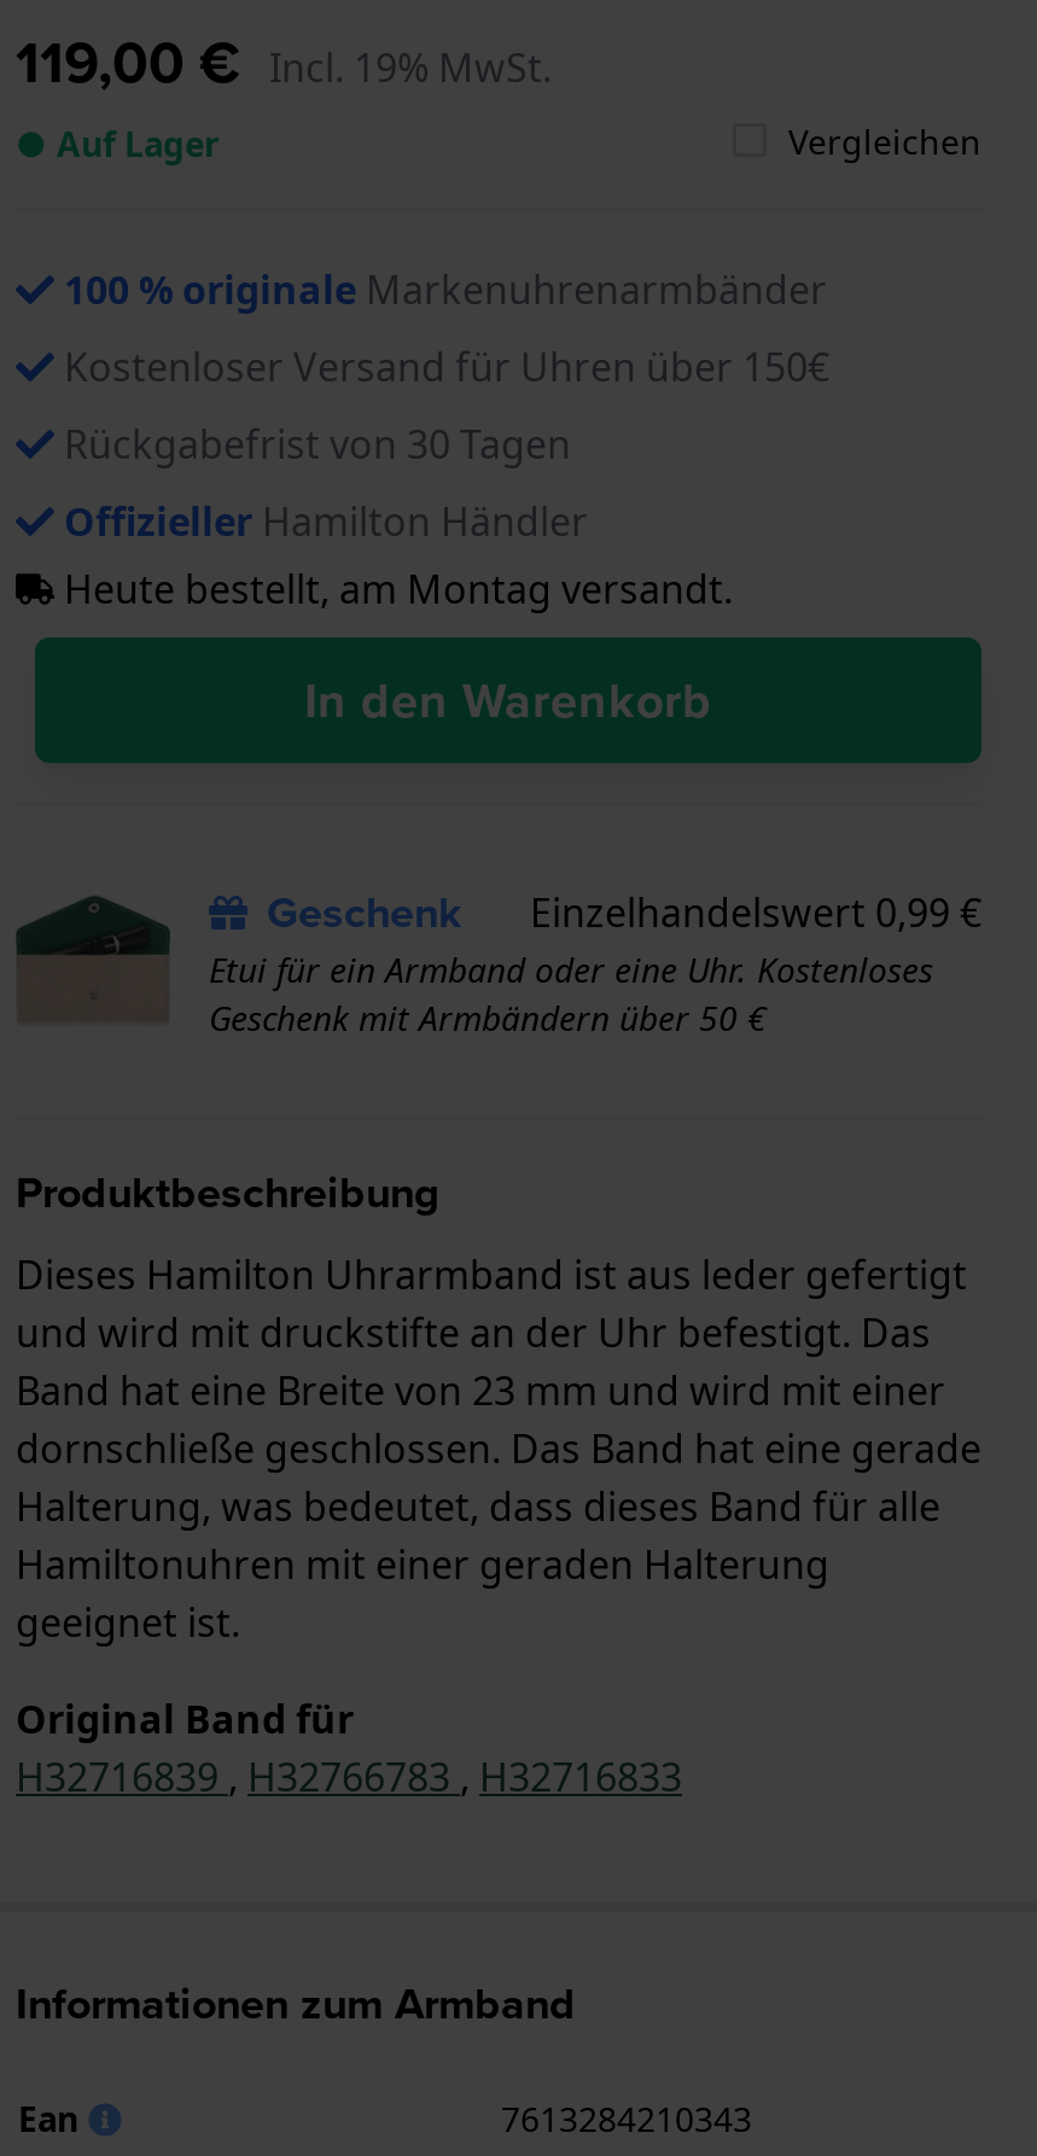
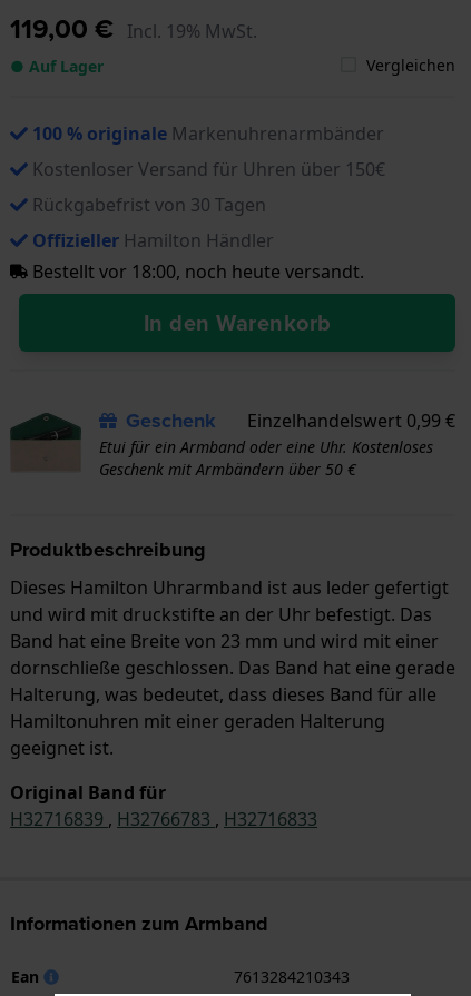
[54,562,733,615] Heute bestellt, am Montag versandt. -> [28,259,364,284] Bestellt vor 18:00, noch heute versandt.

